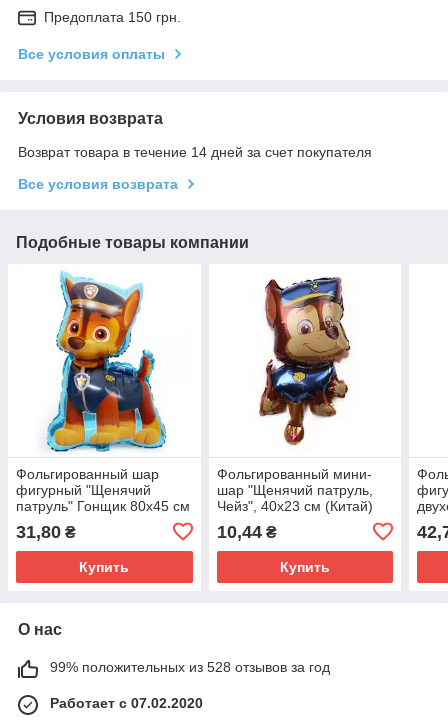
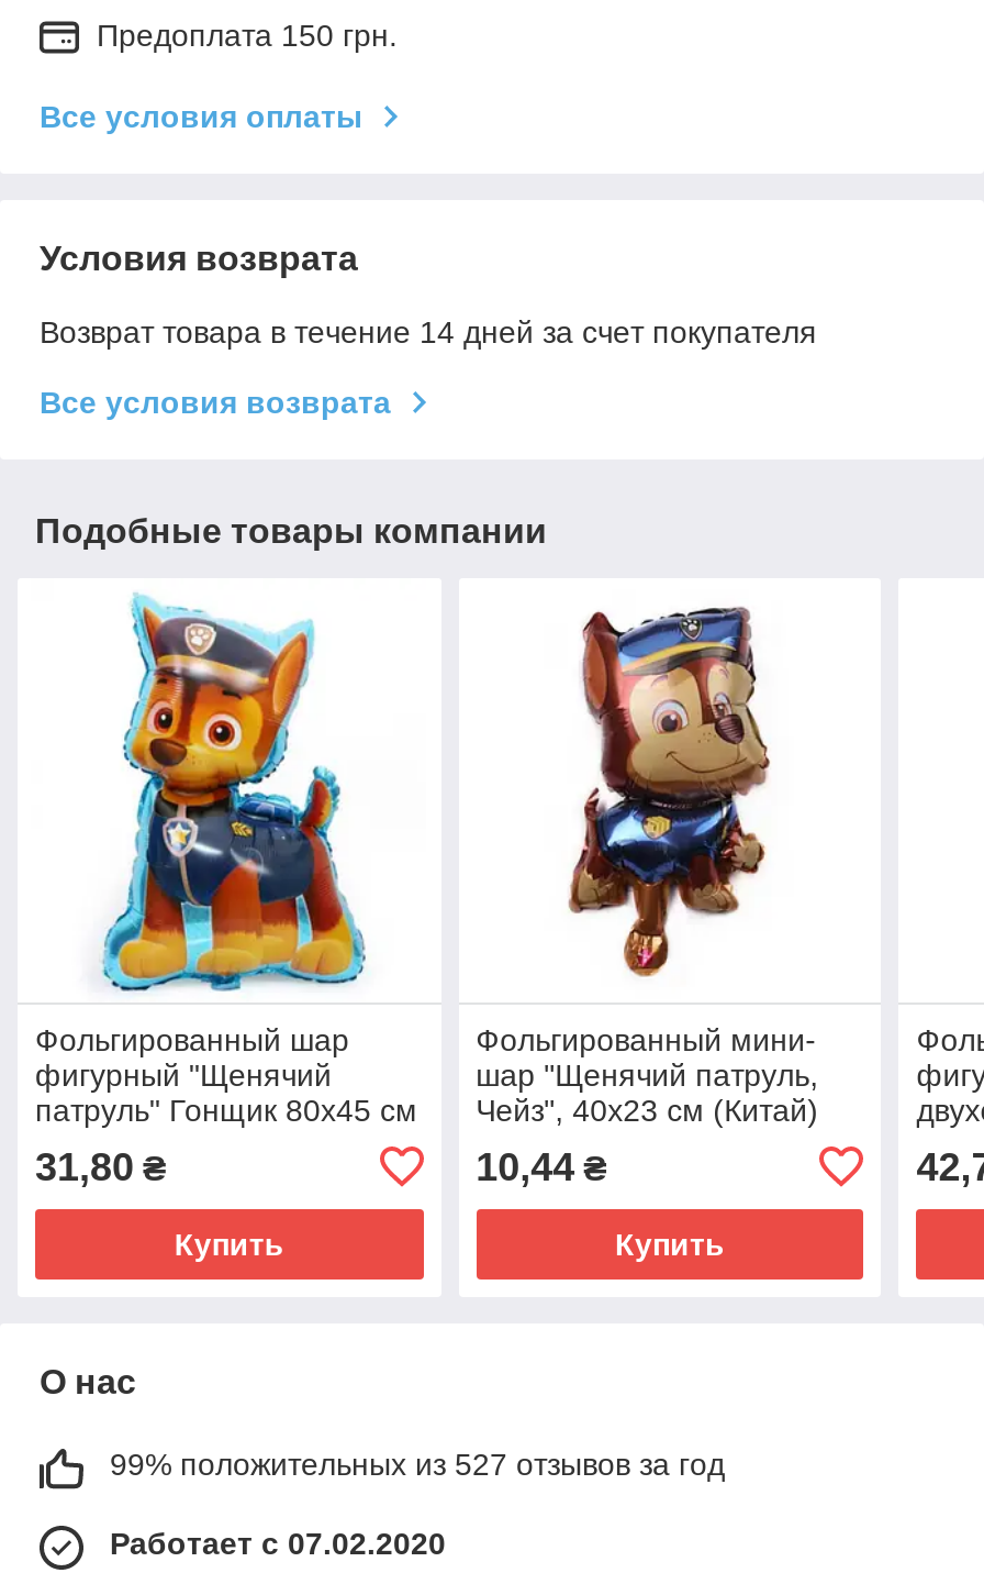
[50,659,330,675] 99% положительных из 528 отзывов за год -> [110,1446,725,1481] 99% положительных из 527 отзывов за год

